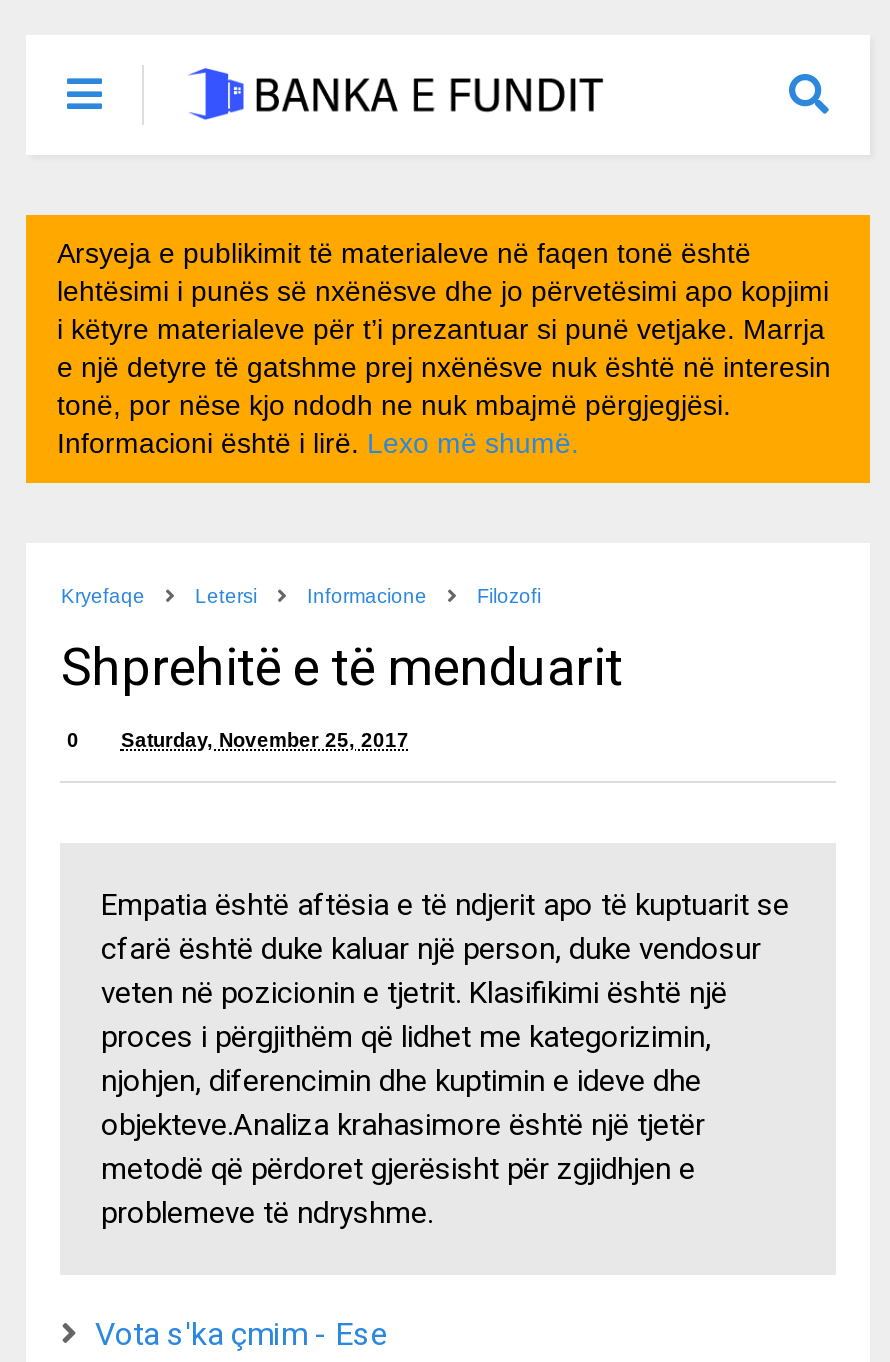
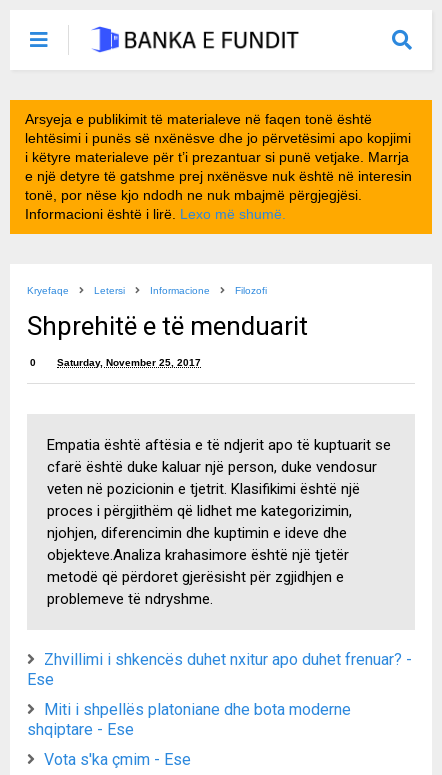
none -> [27,650,412,739] Zhvillimi i shkencës duhet nxitur apo duhet frenuar? - | Ese | Miti i shpellës platoniane dhe bota moderne | shqiptare - Ese

